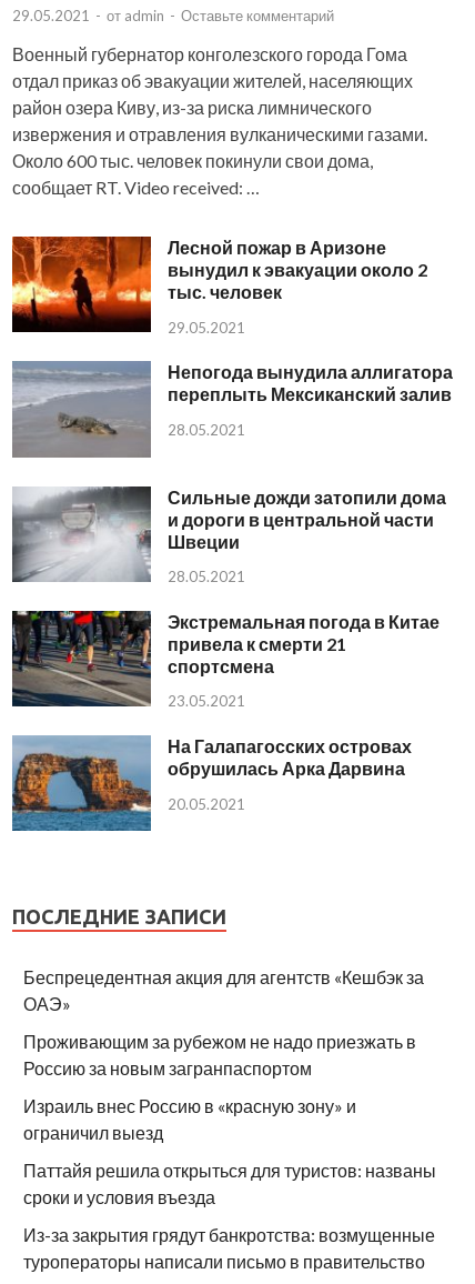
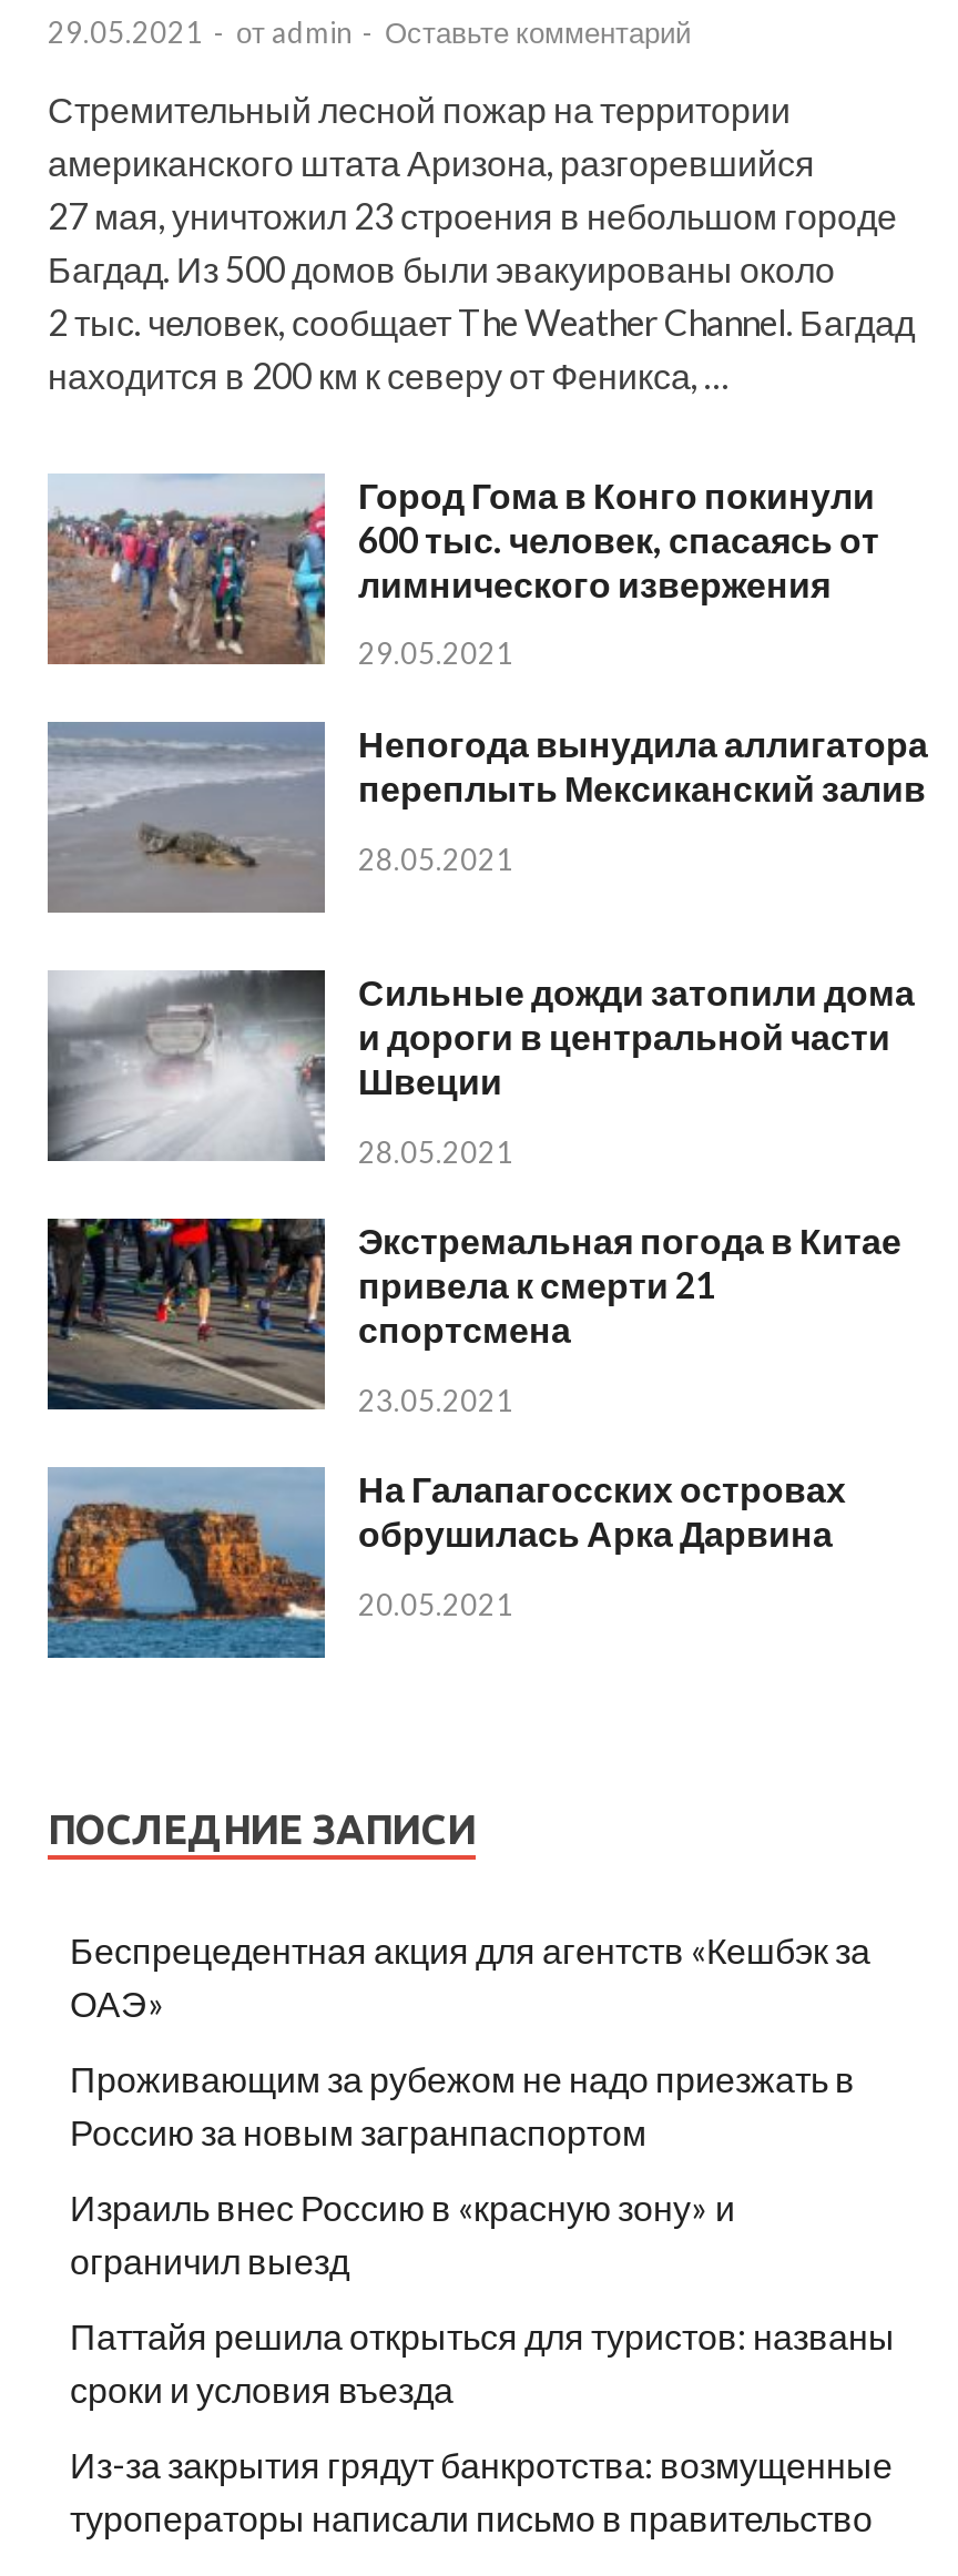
[12,44,427,198] Военный губернатор конголезского города Гома | отдал приказ об эвакуации жителей, населяющих | район озера Киву, из-за риска лимнического | извержения и отравления вулканическими газами. | Около 600 тыс. человек покинули свои дома, | сообщает RT. Video received: … -> [48,87,915,395] Стремительный лесной пожар на территории | американского штата Аризона, разгоревшийся | 27 мая, уничтожил 23 строения в небольшом городе | Багдад. Из 500 домов были эвакуированы около | 2 тыс. человек, сообщает The Weather Channel. Багдад | находится в 200 км к северу от Феникса, …
[11,235,427,332] [image] | Лесной пожар в Аризоне | вынудил к эвакуации около 2 | тыс. человек -> [45,472,879,665] [image] | Город Гома в Конго покинули | 600 тыс. человек, спасаясь от | лимнического извержения

